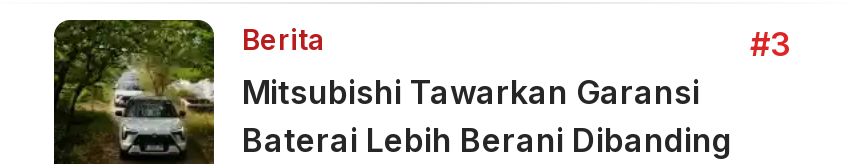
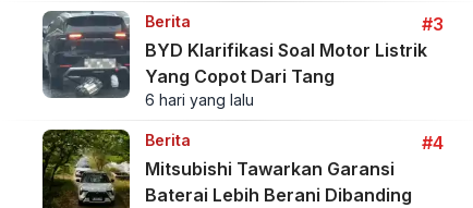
none -> [41,10,443,154] [image] | BYD Klarifikasi Soal Motor Listrik | Yang Copot Dari Tang | 6 hari yang lalu | Berita | #4

